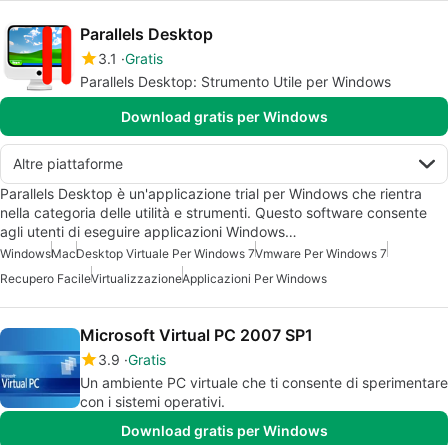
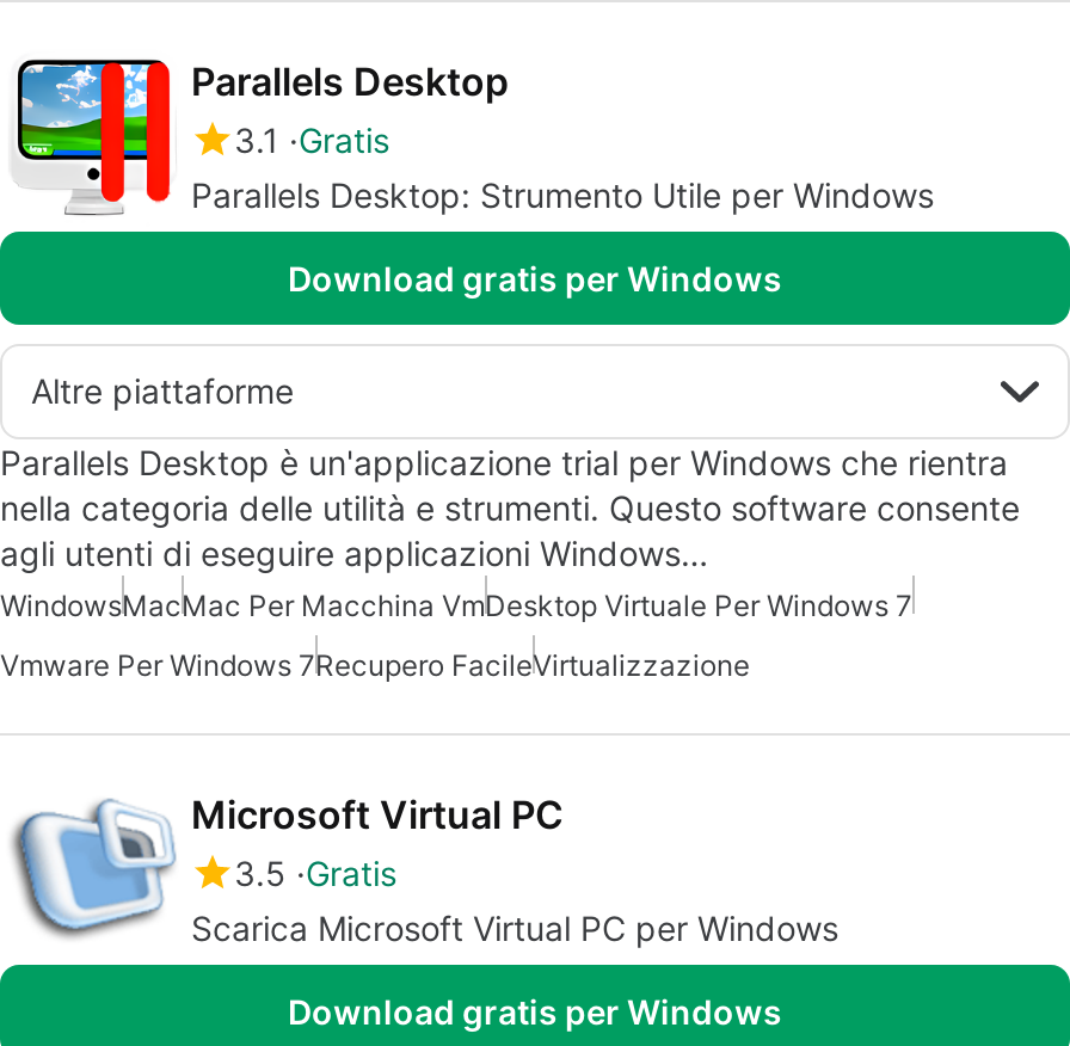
[0,246,387,261] WindowsMacDesktop Virtuale Per Windows 7Vmware Per Windows 7 -> [0,588,912,624] WindowsMacMac Per Macchina VmDesktop Virtuale Per Windows 7
[0,271,327,286] Recupero FacileVirtualizzazioneApplicazioni Per Windows -> [0,647,750,683] Vmware Per Windows 7Recupero FacileVirtualizzazione
[3,325,448,410] [image] | Microsoft Virtual PC 2007 SP1 | 3.9 Gratis | Un ambiente PC virtuale che ti consente di sperimentare | con i sistemi operativi. -> [7,783,838,958] [image] | Microsoft Virtual PC | 3.5 Gratis | Scarica Microsoft Virtual PC per Windows

